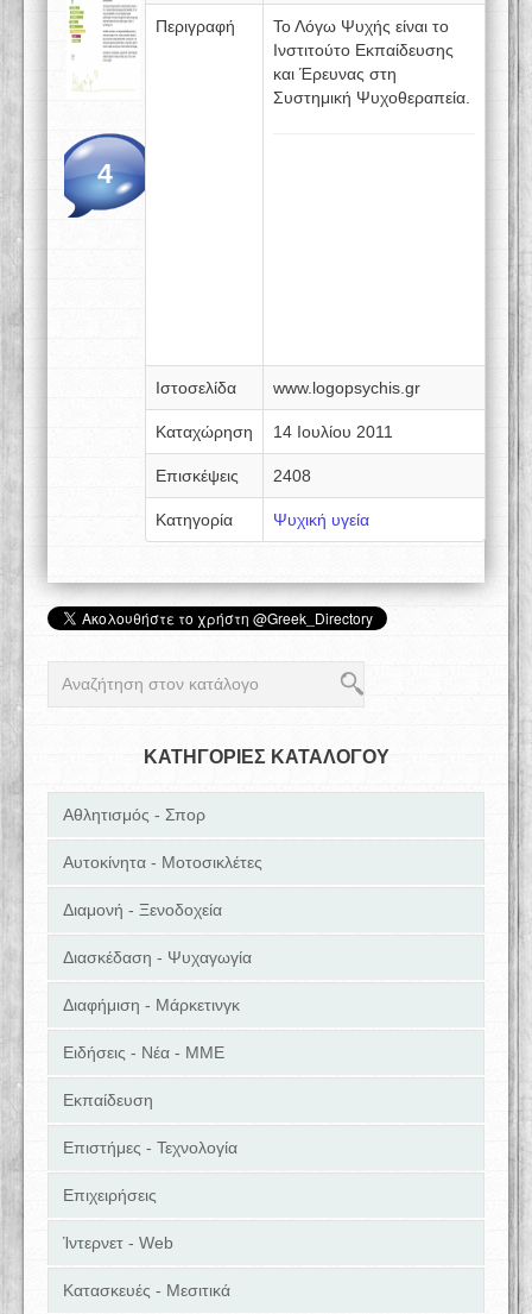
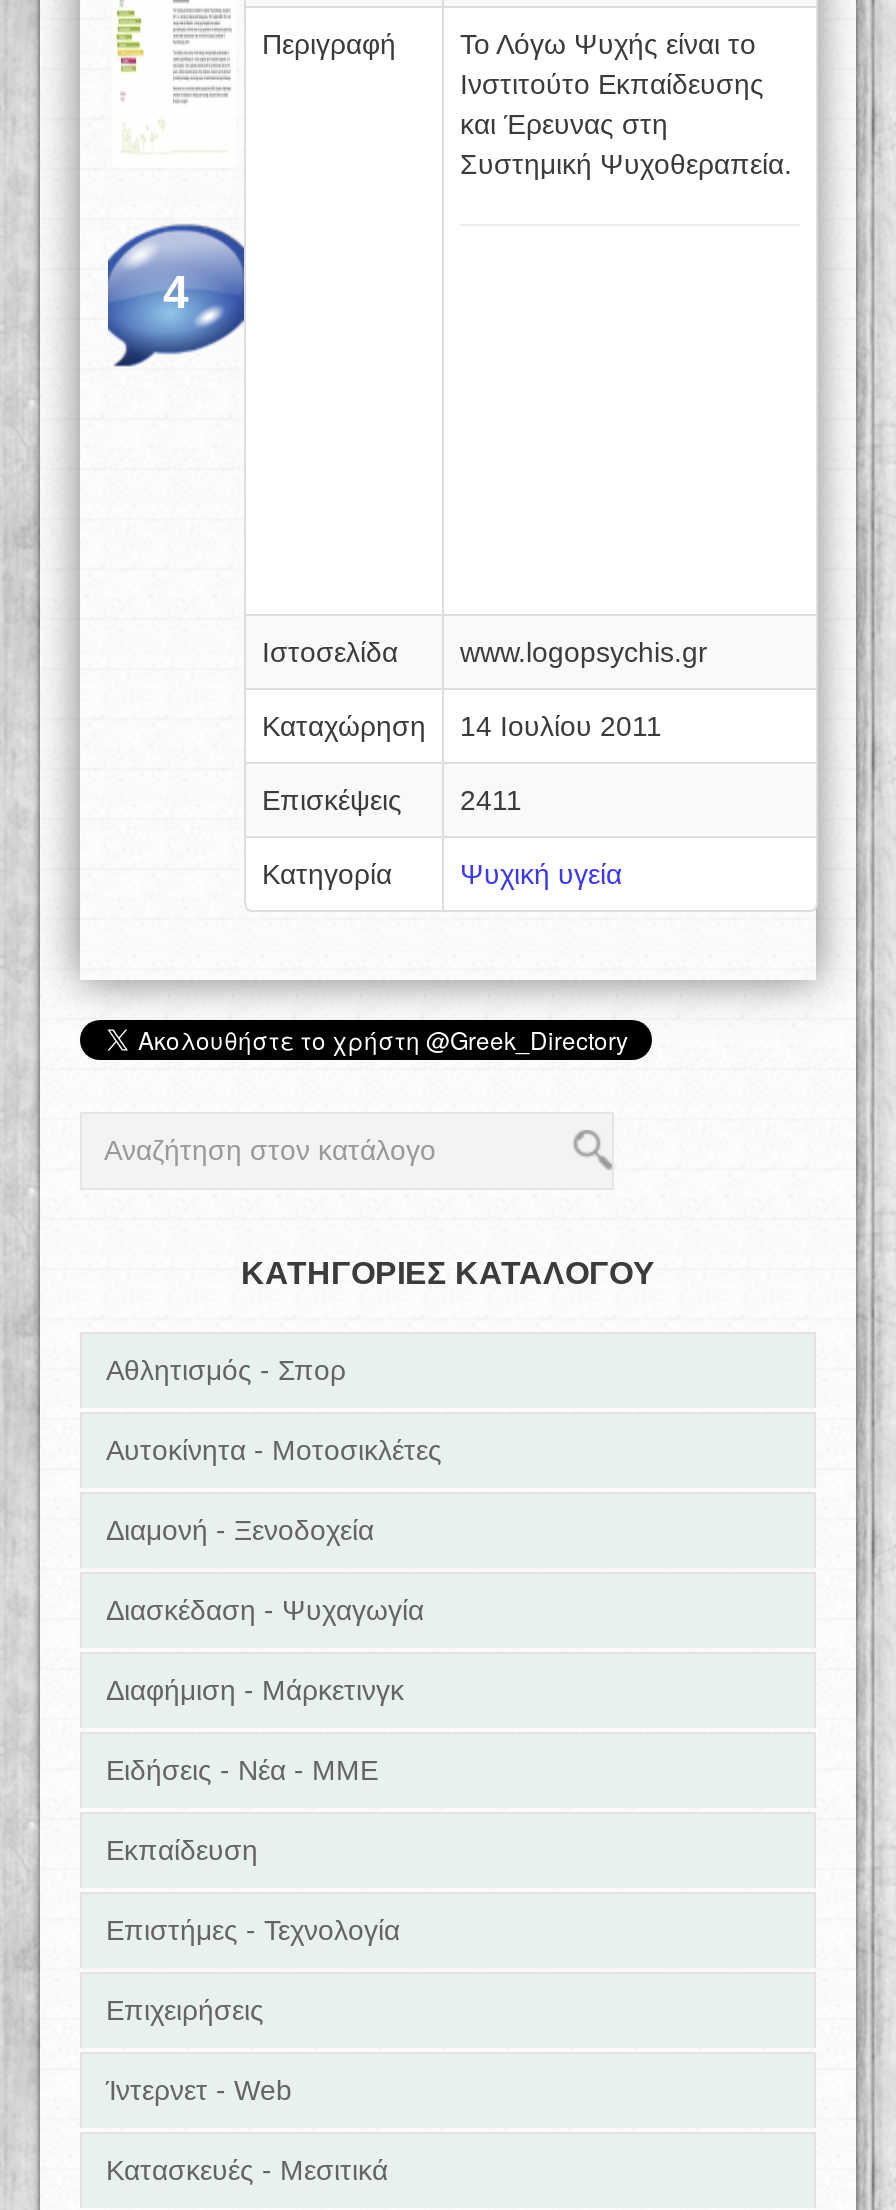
[156,466,311,485] Επισκέψεις 2408 -> [262,784,522,816] Επισκέψεις 2411

